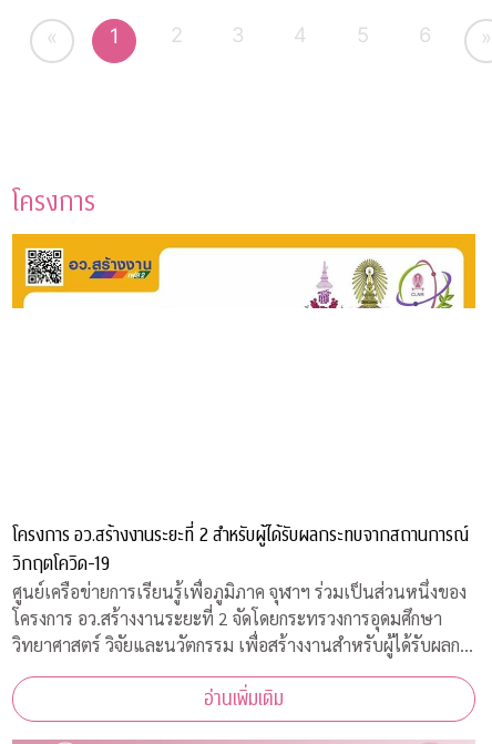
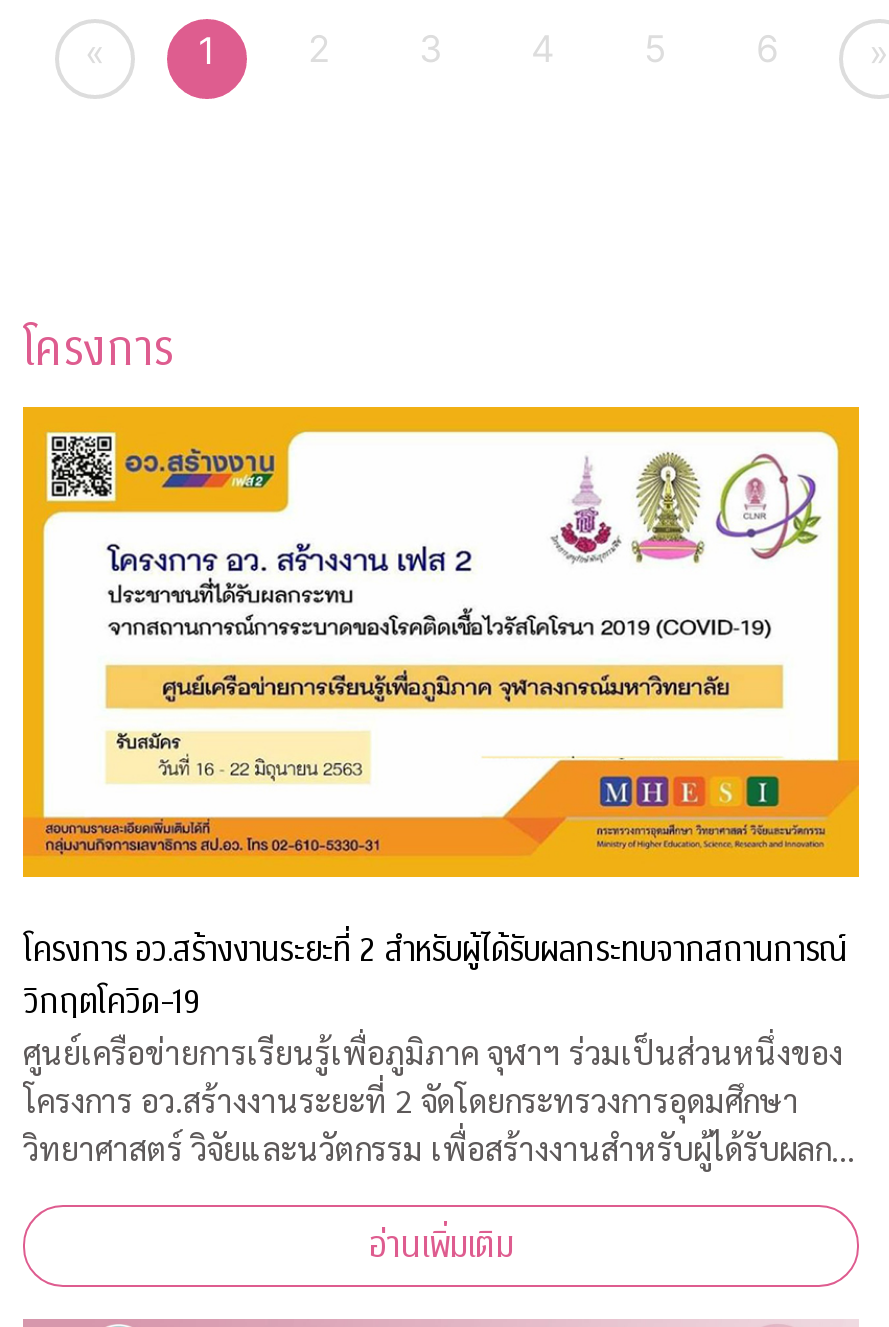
none -> [21,539,861,879] [image]

